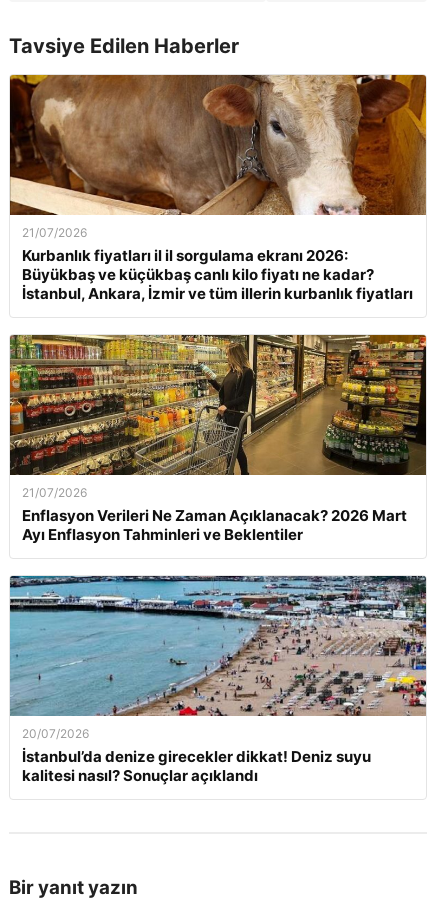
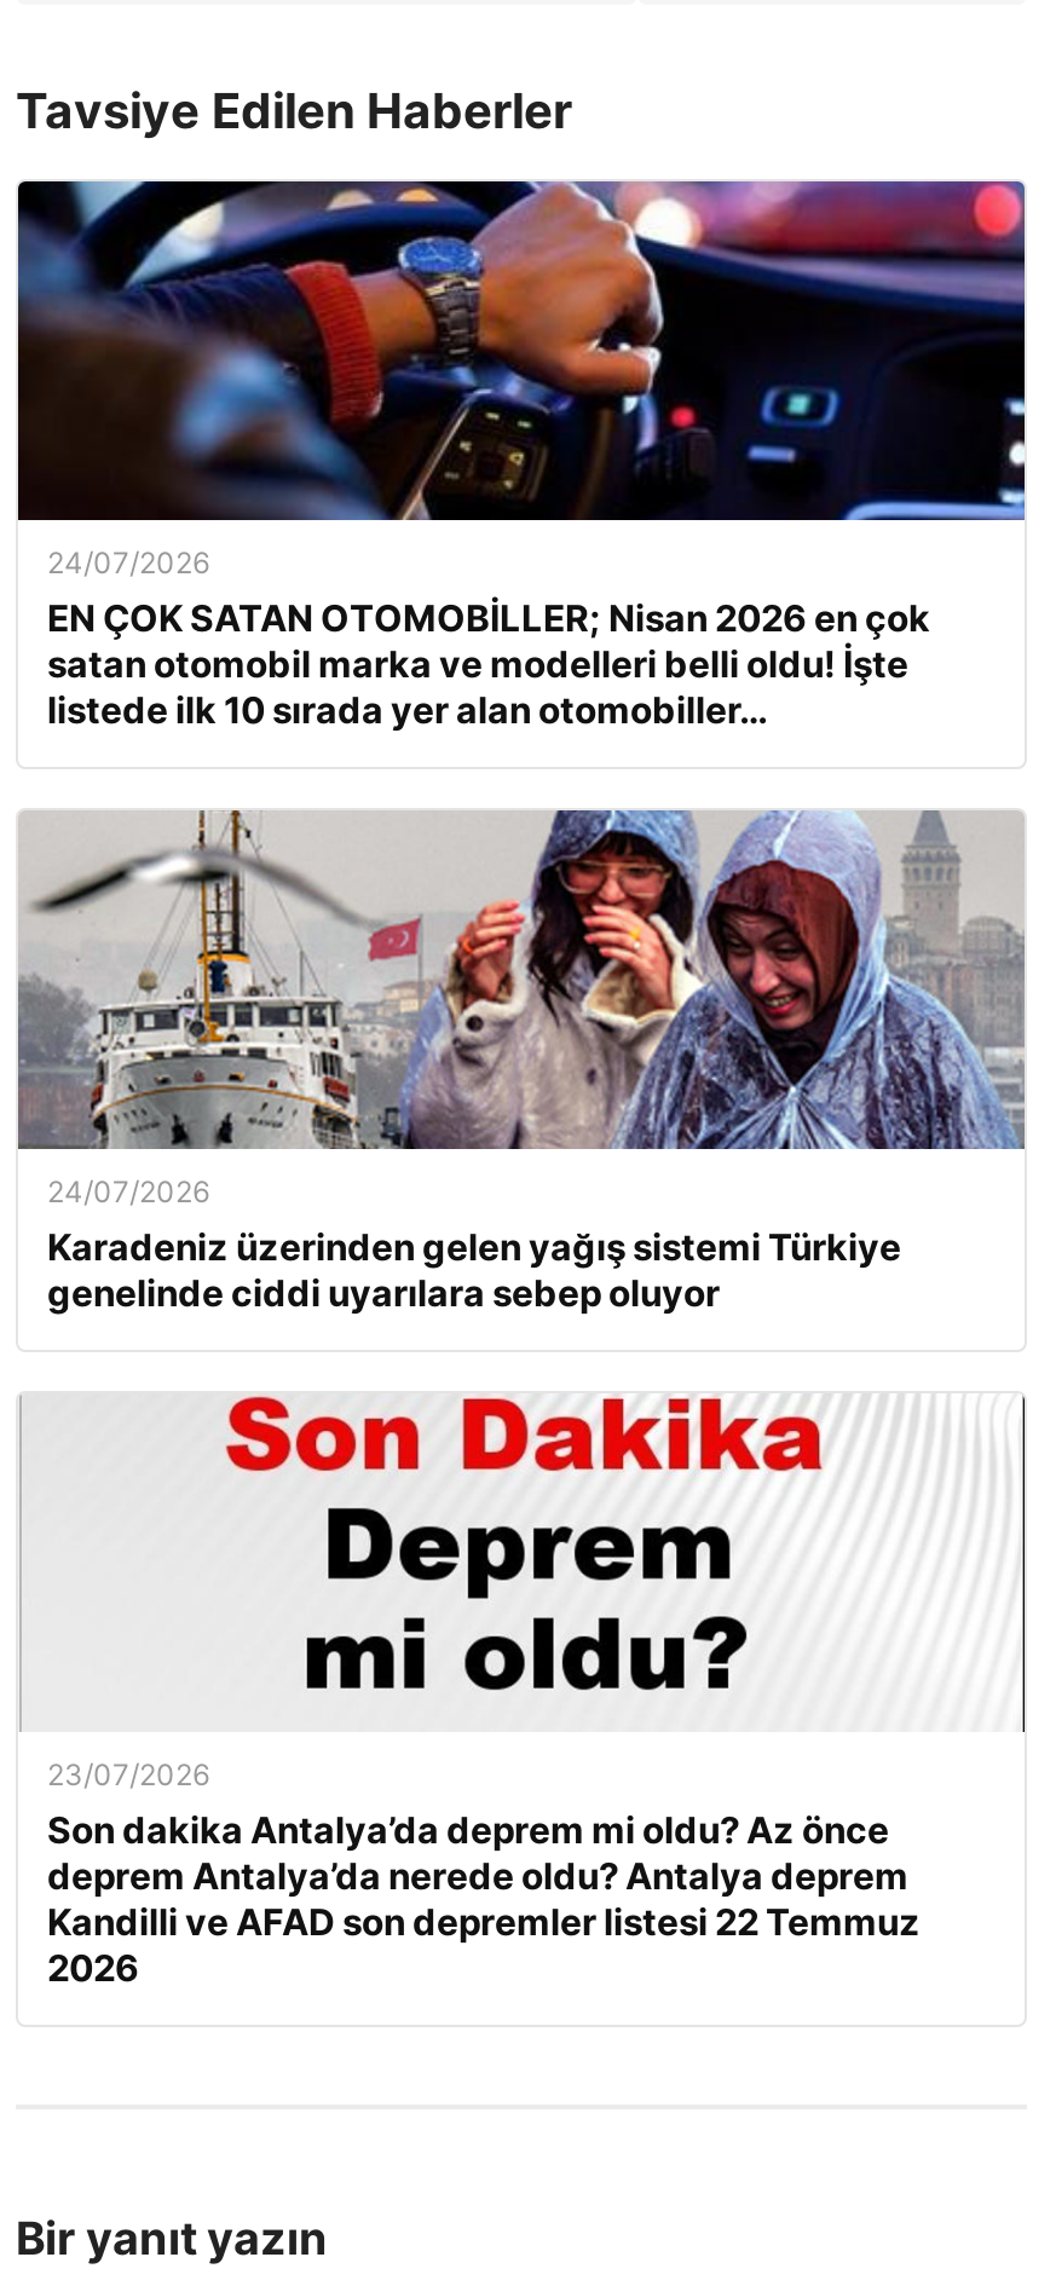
[10,74,427,303] [image] | 21/07/2026 | Kurbanlık fiyatları il il sorgulama ekranı 2026: | Büyükbaş ve küçükbaş canlı kilo fiyatı ne kadar? | İstanbul, Ankara, İzmir ve tüm illerin kurbanlık fiyatları -> [16,179,1027,732] [image] | 24/07/2026 | EN ÇOK SATAN OTOMOBİLLER; Nisan 2026 en çok | satan otomobil marka ve modelleri belli oldu! İşte | listede ilk 10 sırada yer alan otomobiller…
[9,334,427,544] [image] | 21/07/2026 | Enflasyon Verileri Ne Zaman Açıklanacak? 2026 Mart | Ayı Enflasyon Tahminleri ve Beklentiler -> [16,842,1025,1315] [image] | 24/07/2026 | Karadeniz üzerinden gelen yağış sistemi Türkiye | genelinde ciddi uyarılara sebep oluyor
[9,575,426,785] [image] | 20/07/2026 | İstanbul’da denize girecekler dikkat! Deniz suyu | kalitesi nasıl? Sonuçlar açıklandı -> [18,1396,1022,1990] [image] | 23/07/2026 | Son dakika Antalya’da deprem mi oldu? Az önce | deprem Antalya’da nerede oldu? Antalya deprem | Kandilli ve AFAD son depremler listesi 22 Temmuz | 2026

